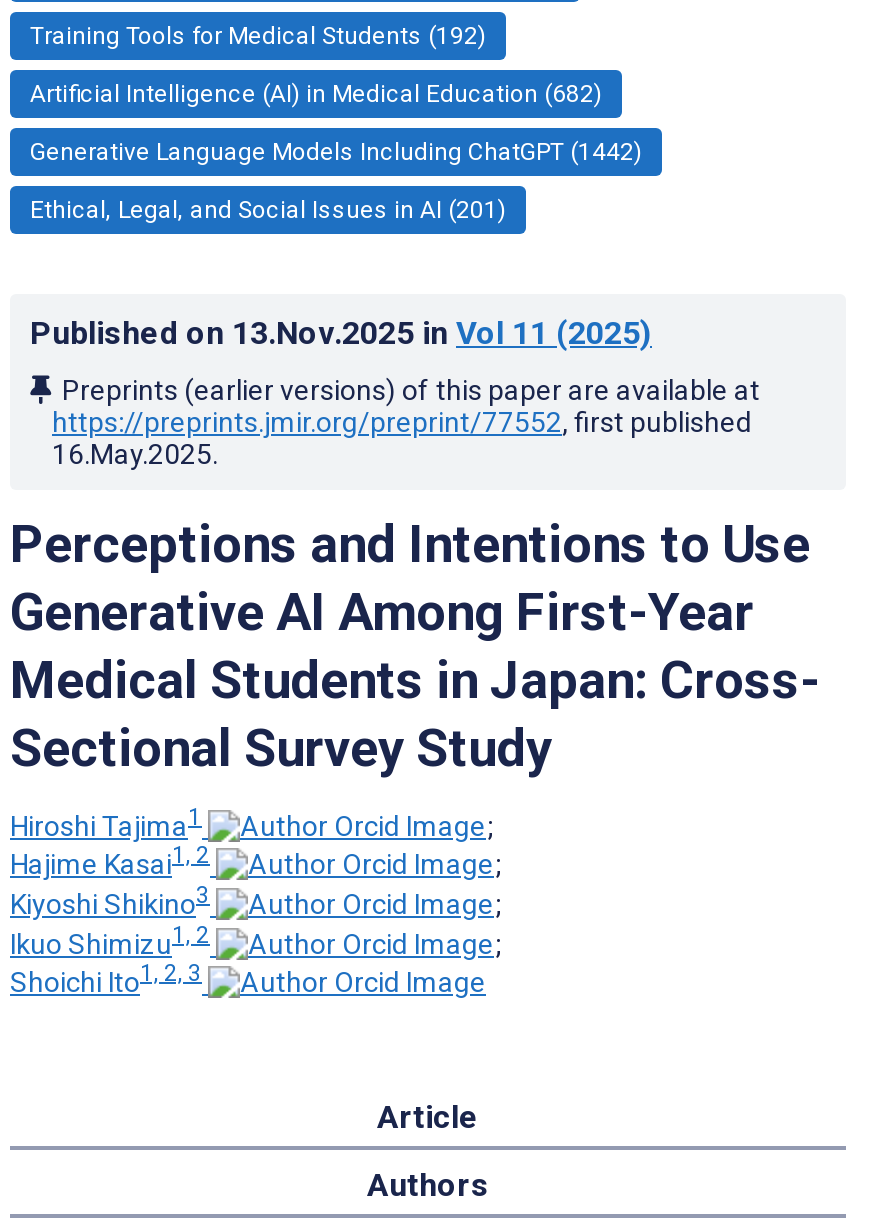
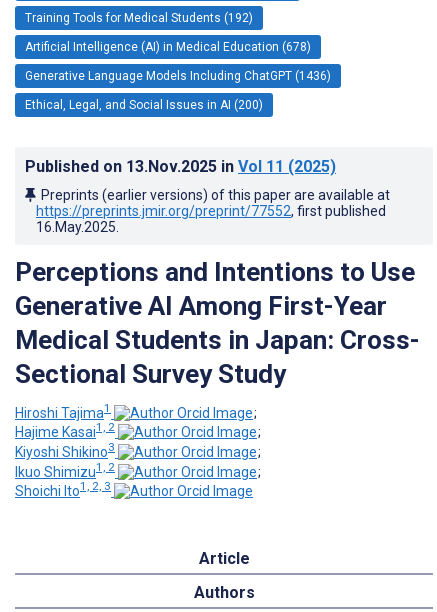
[30,80,602,108] Artificial Intelligence (AI) in Medical Education (682) -> [25,40,311,54] Artificial Intelligence (AI) in Medical Education (678)
[30,138,642,166] Generative Language Models Including ChatGPT (1442) -> [25,69,331,83] Generative Language Models Including ChatGPT (1436)
[30,196,506,224] Ethical, Legal, and Social Issues in AI (201) -> [25,98,263,112] Ethical, Legal, and Social Issues in AI (200)

